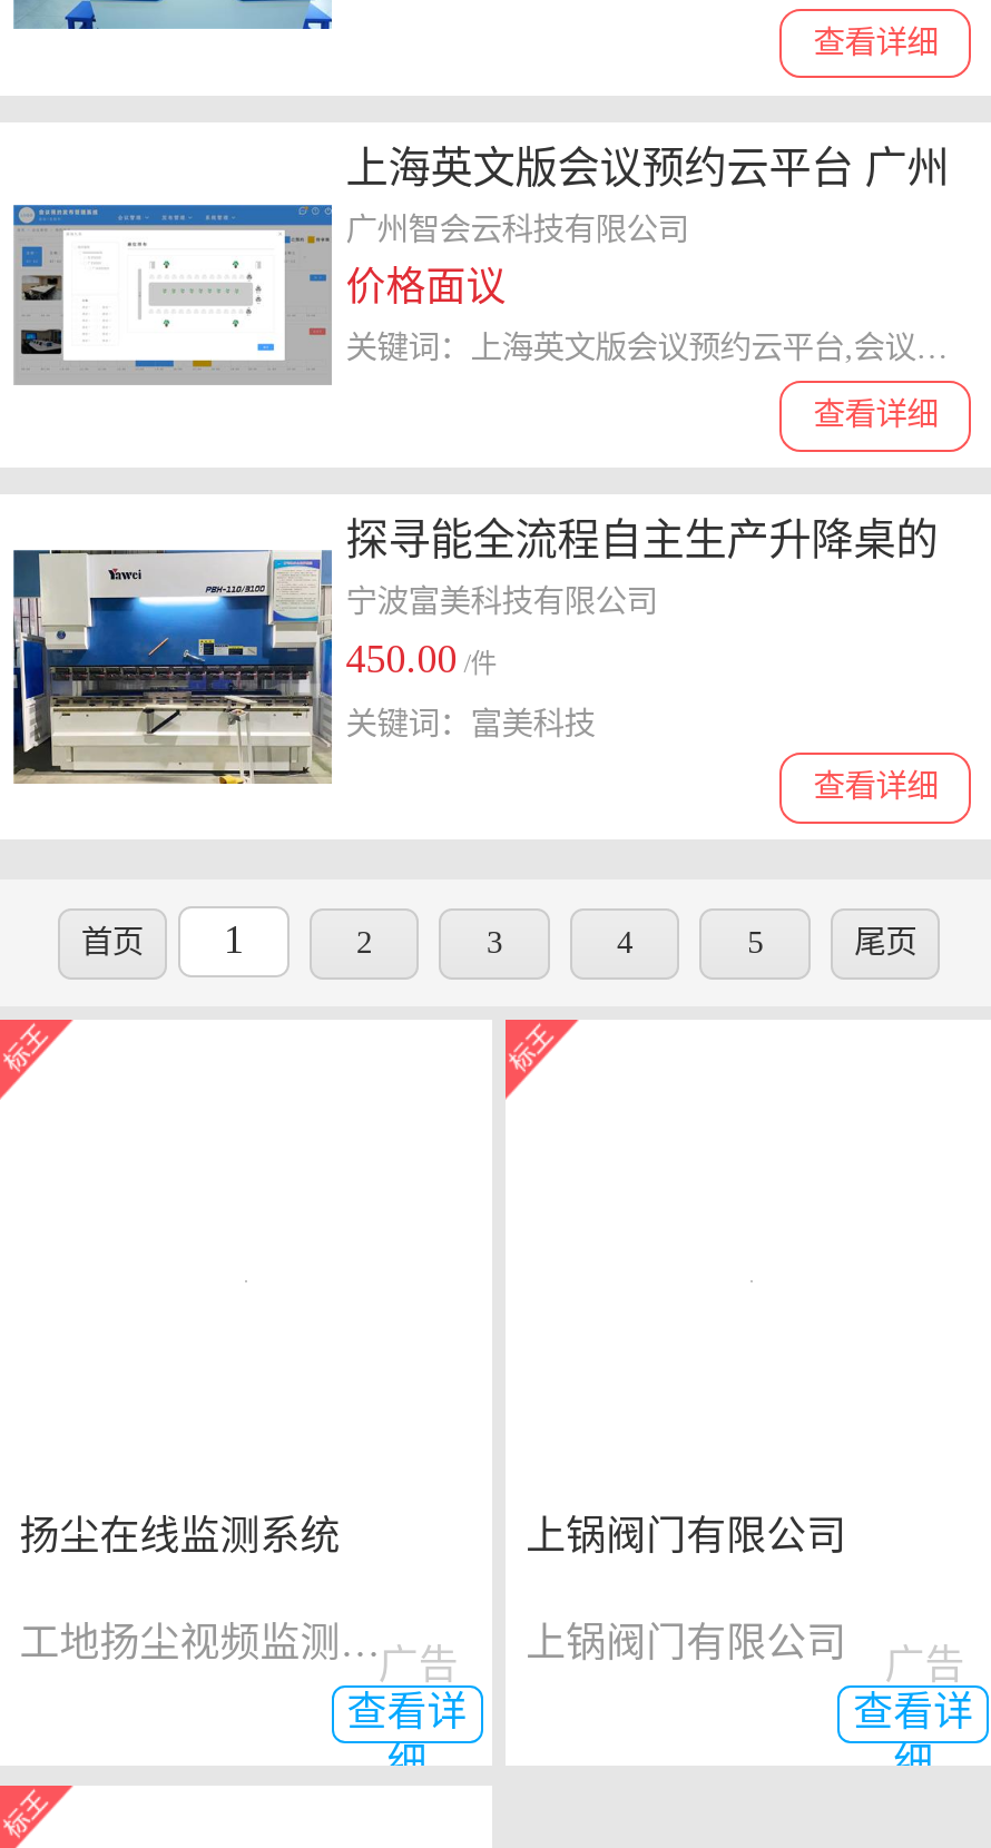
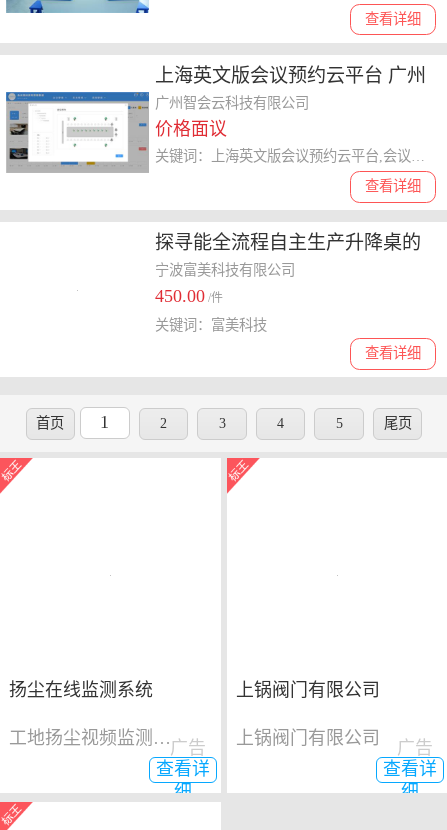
[11,548,334,786] [image] -> none

